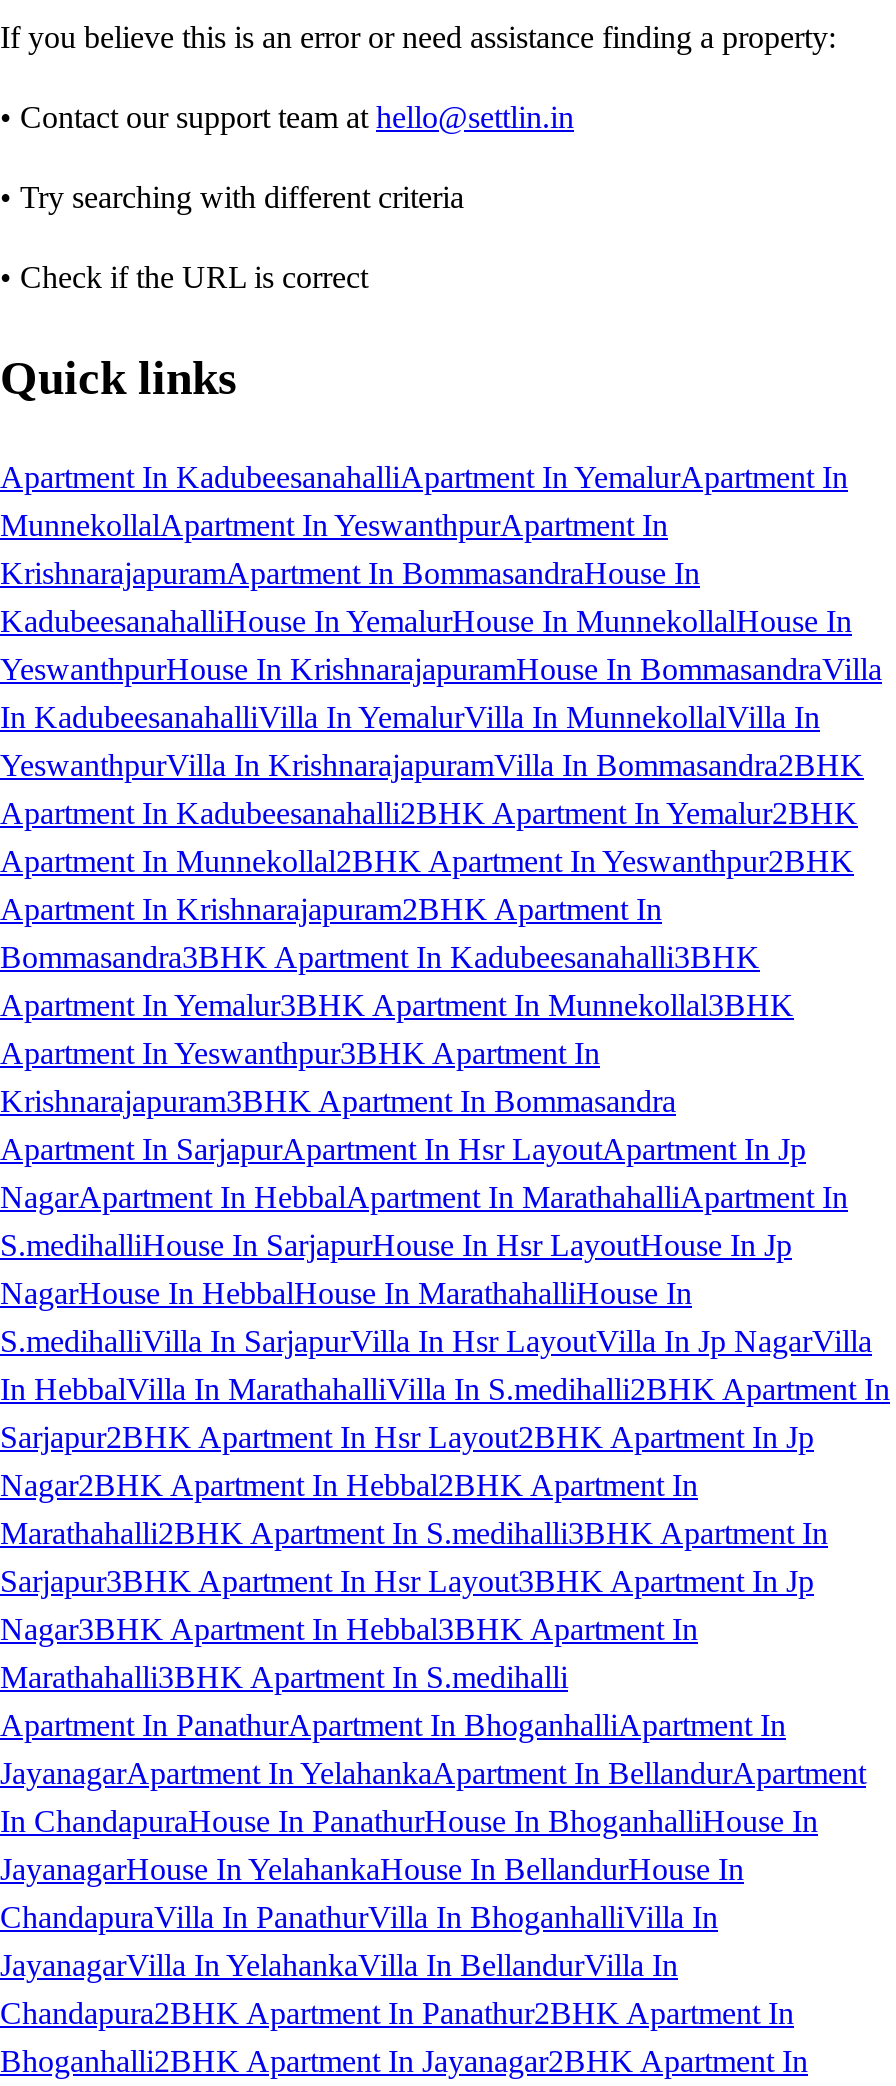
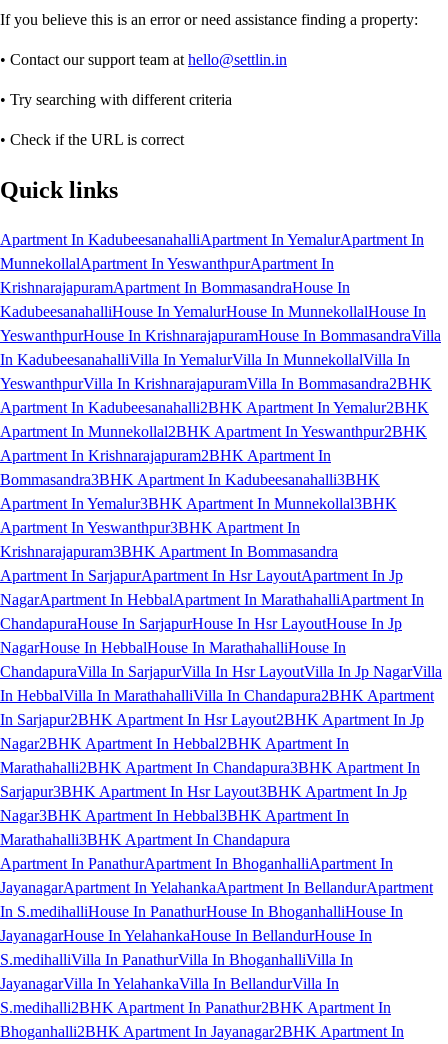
[0,1227,792,1261] S.medihalliHouse In SarjapurHouse In Hsr LayoutHouse In Jp -> [0,615,402,632] ChandapuraHouse In SarjapurHouse In Hsr LayoutHouse In Jp
[0,1323,890,1453] S.medihalliVilla In SarjapurVilla In Hsr LayoutVilla In Jp NagarVilla | In HebbalVilla In MarathahalliVilla In S.medihalli2BHK Apartment In | Sarjapur2BHK Apartment In Hsr Layout2BHK Apartment In Jp -> [0,663,442,728] ChandapuraVilla In SarjapurVilla In Hsr LayoutVilla In Jp NagarVilla | In HebbalVilla In MarathahalliVilla In Chandapura2BHK Apartment | In Sarjapur2BHK Apartment In Hsr Layout2BHK Apartment In Jp
[0,1515,828,1549] Marathahalli2BHK Apartment In S.medihalli3BHK Apartment In -> [0,759,420,776] Marathahalli2BHK Apartment In Chandapura3BHK Apartment In
[0,1659,568,1693] Marathahalli3BHK Apartment In S.medihalli -> [0,831,290,848] Marathahalli3BHK Apartment In Chandapura
[0,1803,818,1837] In ChandapuraHouse In PanathurHouse In BhoganhalliHouse In -> [0,903,403,920] In S.medihalliHouse In PanathurHouse In BhoganhalliHouse In
[0,1899,718,1933] ChandapuraVilla In PanathurVilla In BhoganhalliVilla In -> [0,951,353,968] S.medihalliVilla In PanathurVilla In BhoganhalliVilla In
[0,1995,794,2029] Chandapura2BHK Apartment In Panathur2BHK Apartment In -> [0,999,391,1016] S.medihalli2BHK Apartment In Panathur2BHK Apartment In

